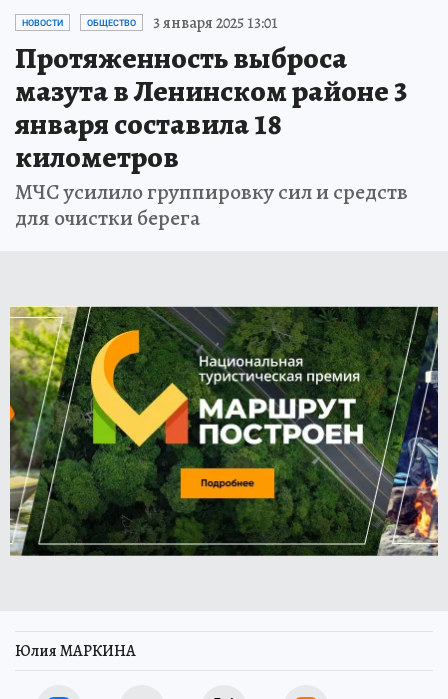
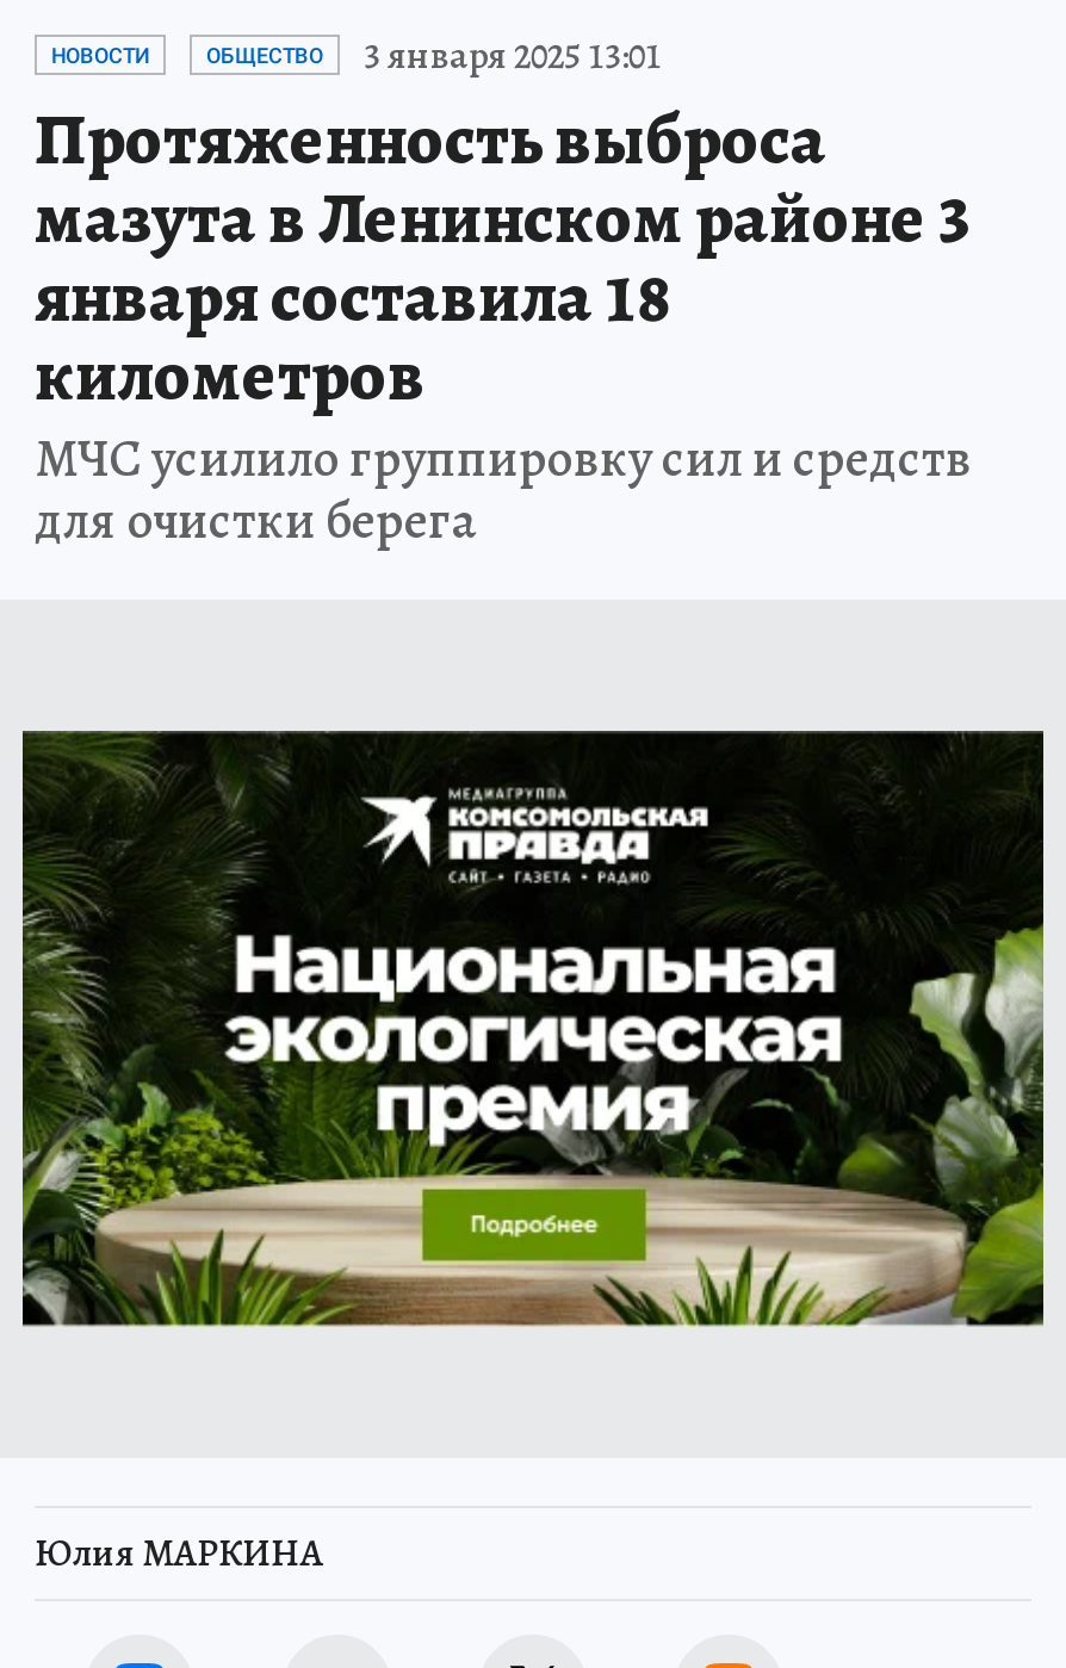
[9,306,439,557] [image] -> [20,728,1046,1327] [image]

